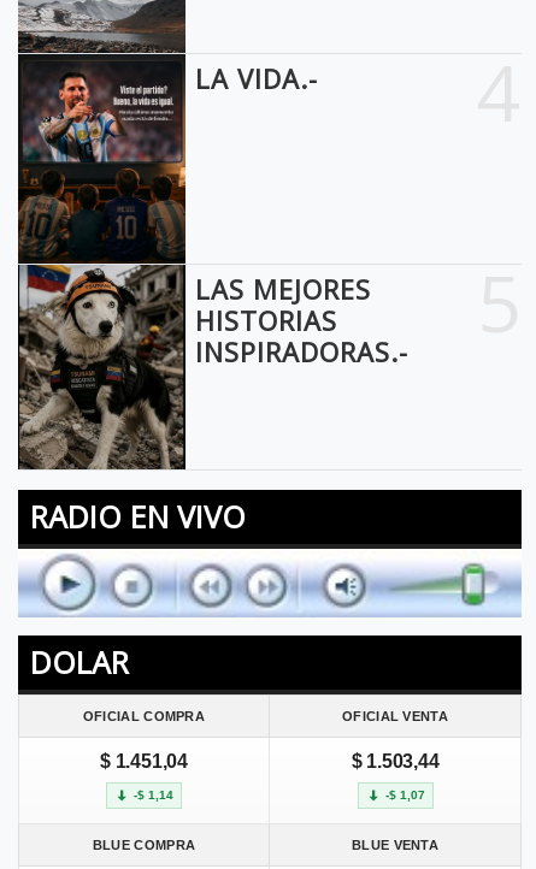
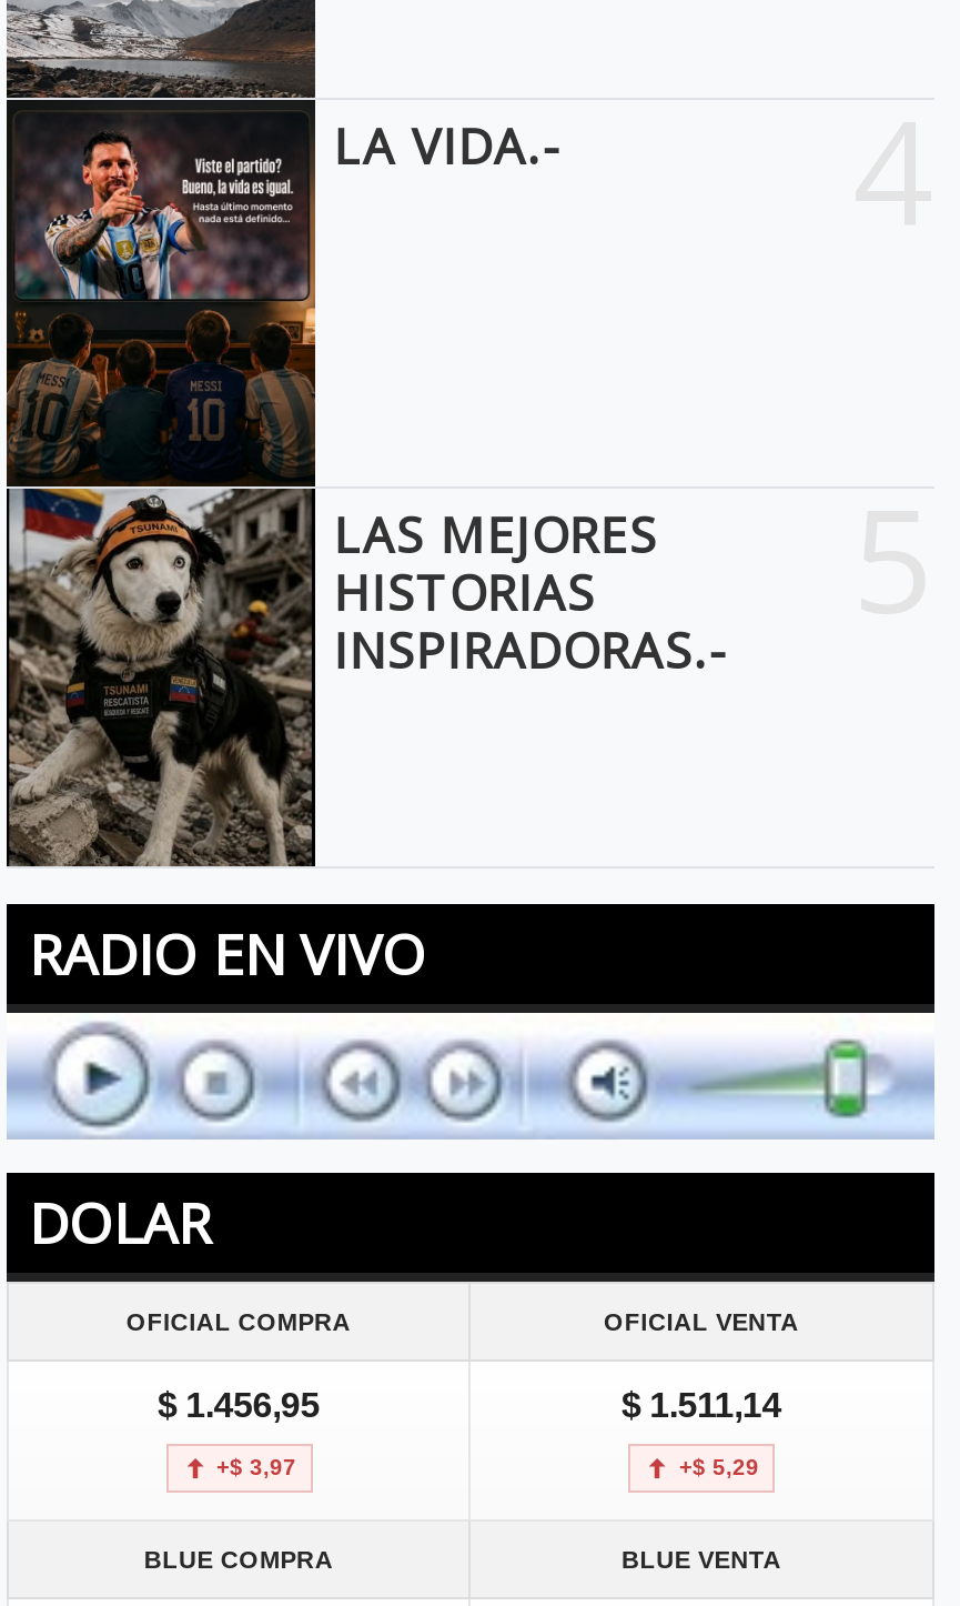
[100,751,188,772] $ 1.451,04 -> [158,1387,320,1424] $ 1.456,95
[351,751,439,772] $ 1.503,44 -> [622,1387,781,1424] $ 1.511,14
[134,789,173,802] -$ 1,14 -> [216,1455,296,1480] +$ 3,97
[385,789,425,802] -$ 1,07 -> [679,1455,759,1480] +$ 5,29

